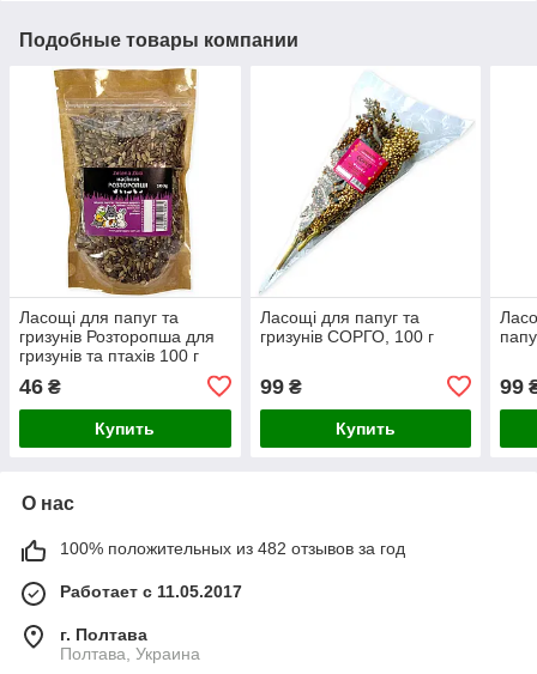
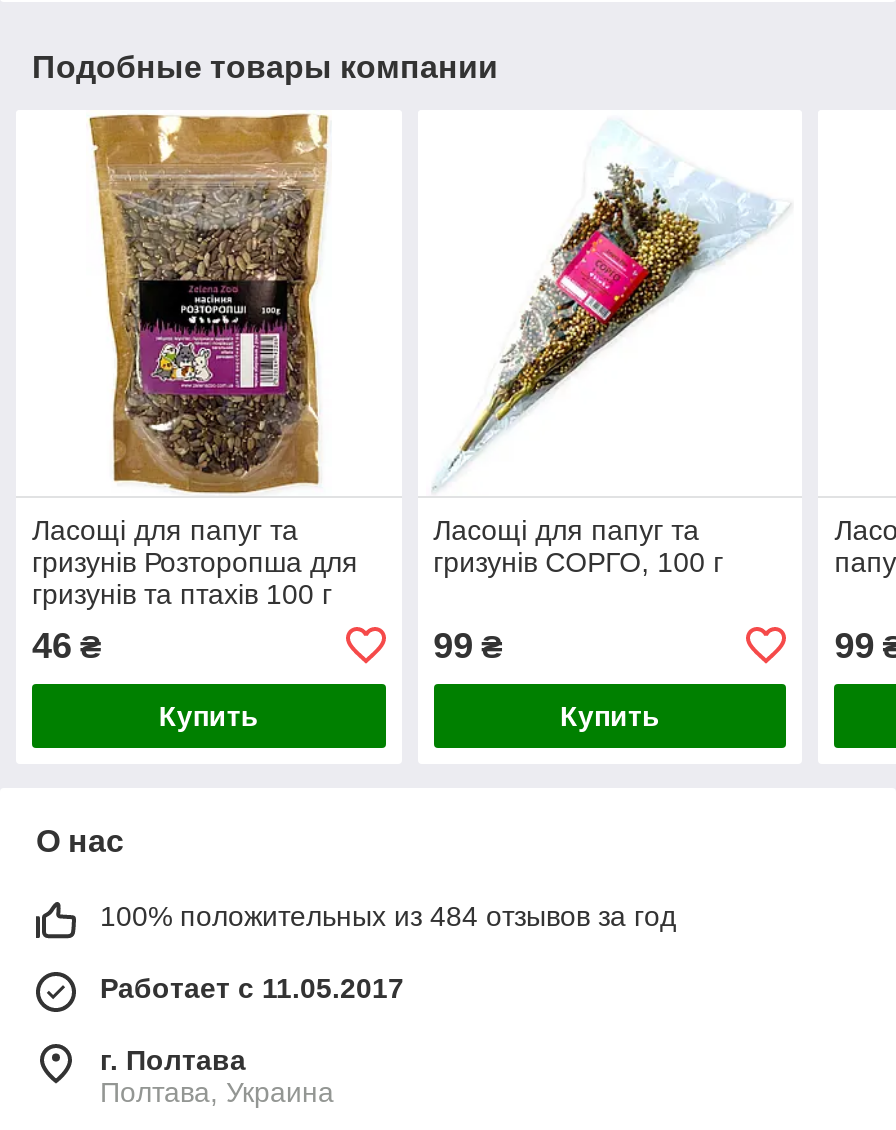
[60,538,405,558] 100% положительных из 482 отзывов за год -> [100,900,676,932] 100% положительных из 484 отзывов за год

